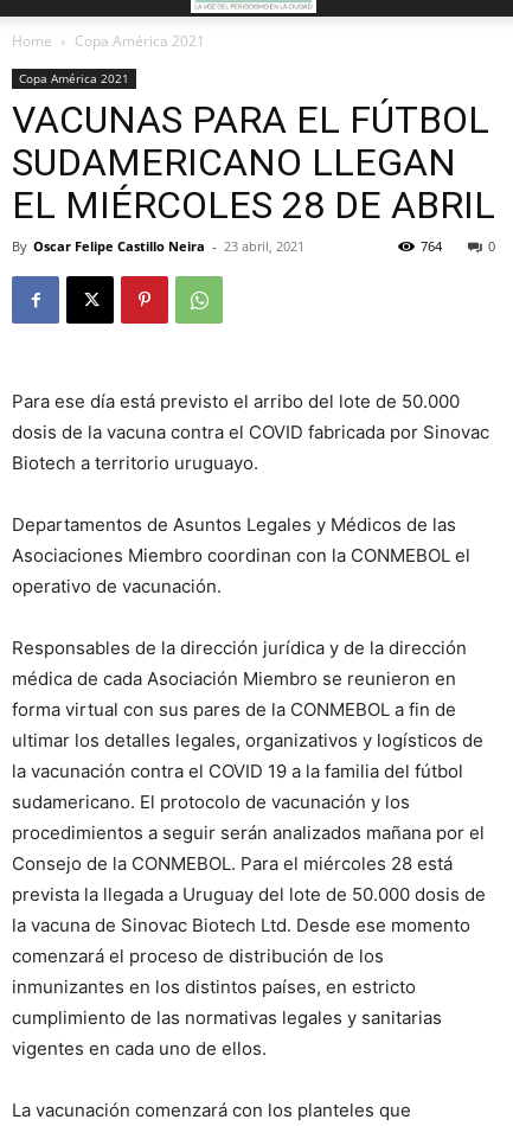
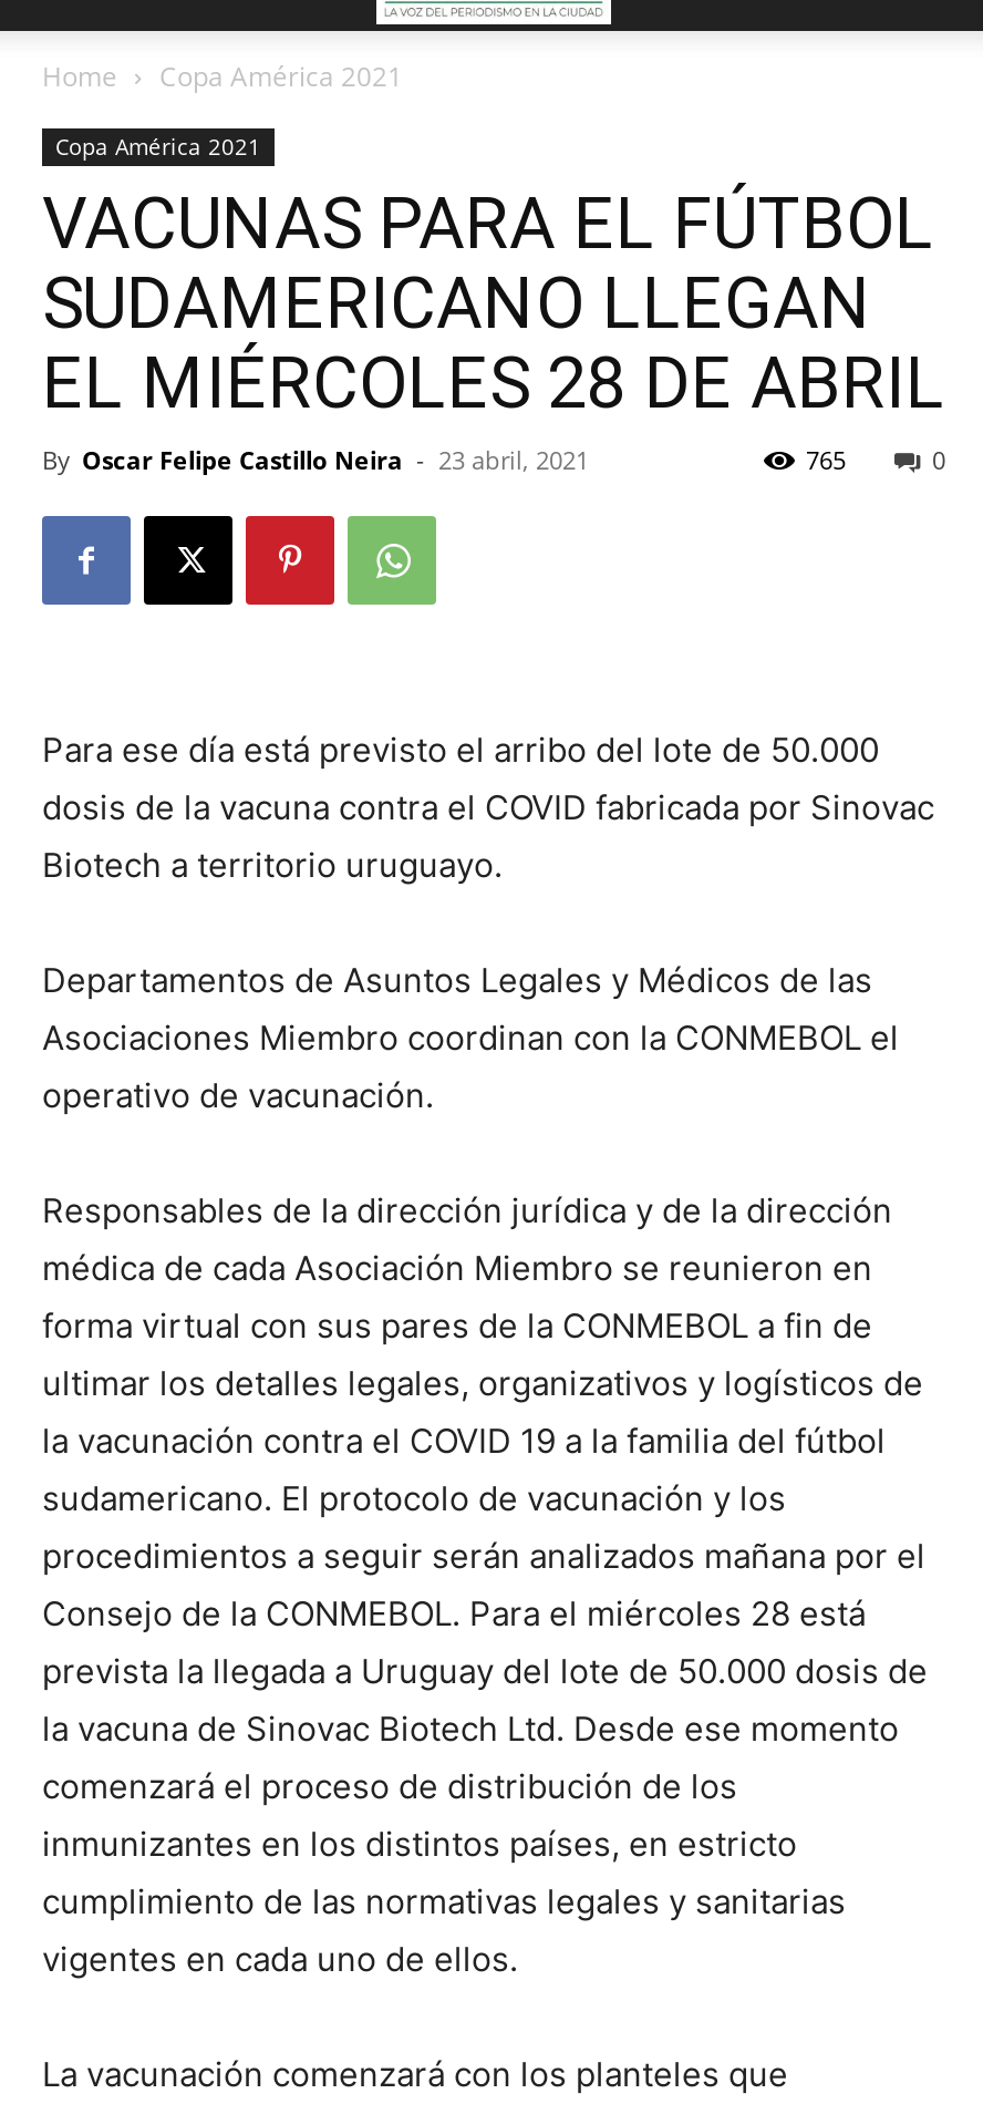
[421,237,442,255] 764 -> [806,443,846,476] 765

